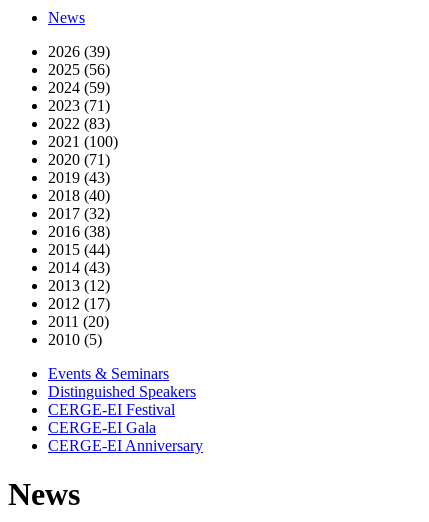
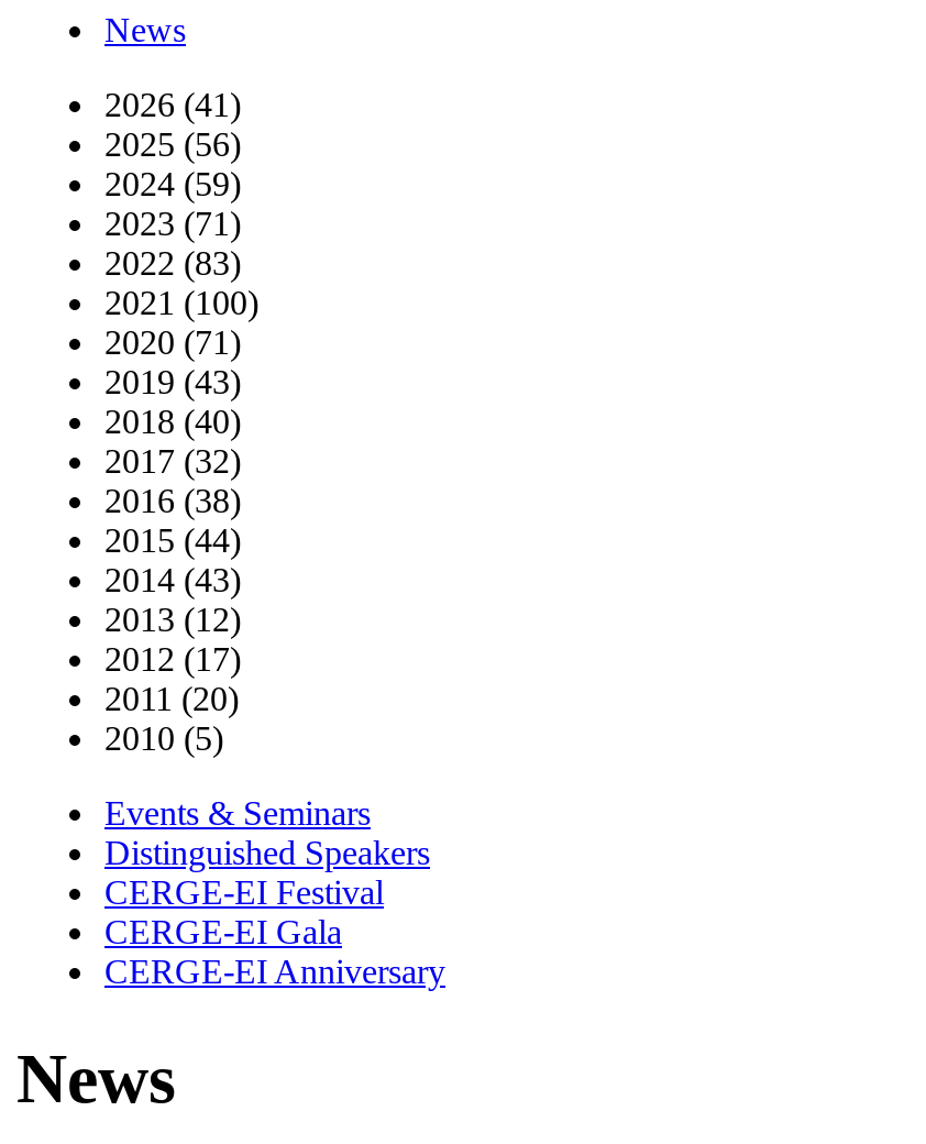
[48,43,110,60] 2026 (39) -> [104,86,241,123] 2026 (41)

